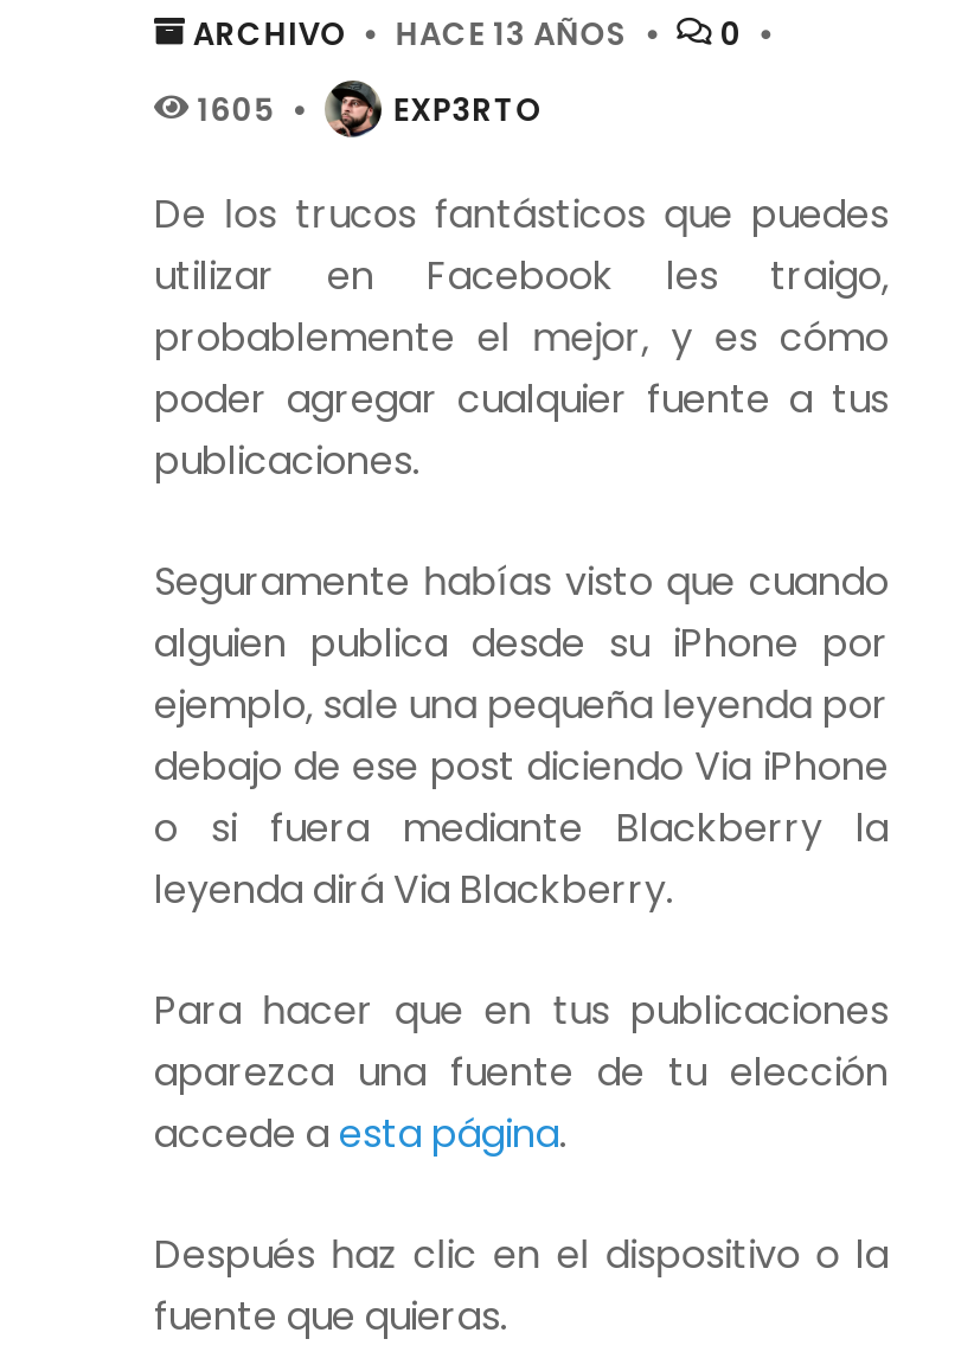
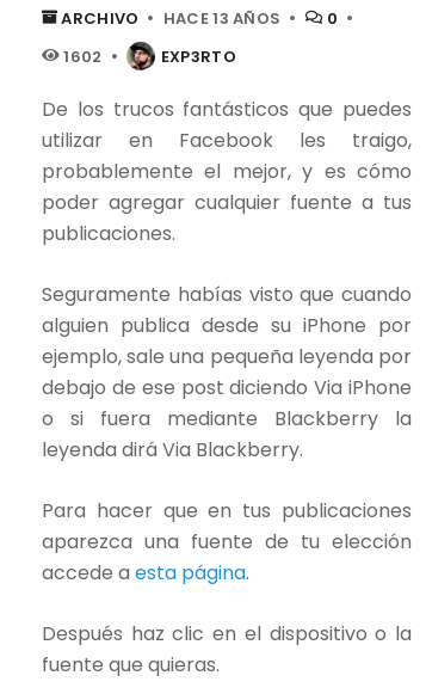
[197,88,276,133] 1605 -> [64,45,102,68] 1602

